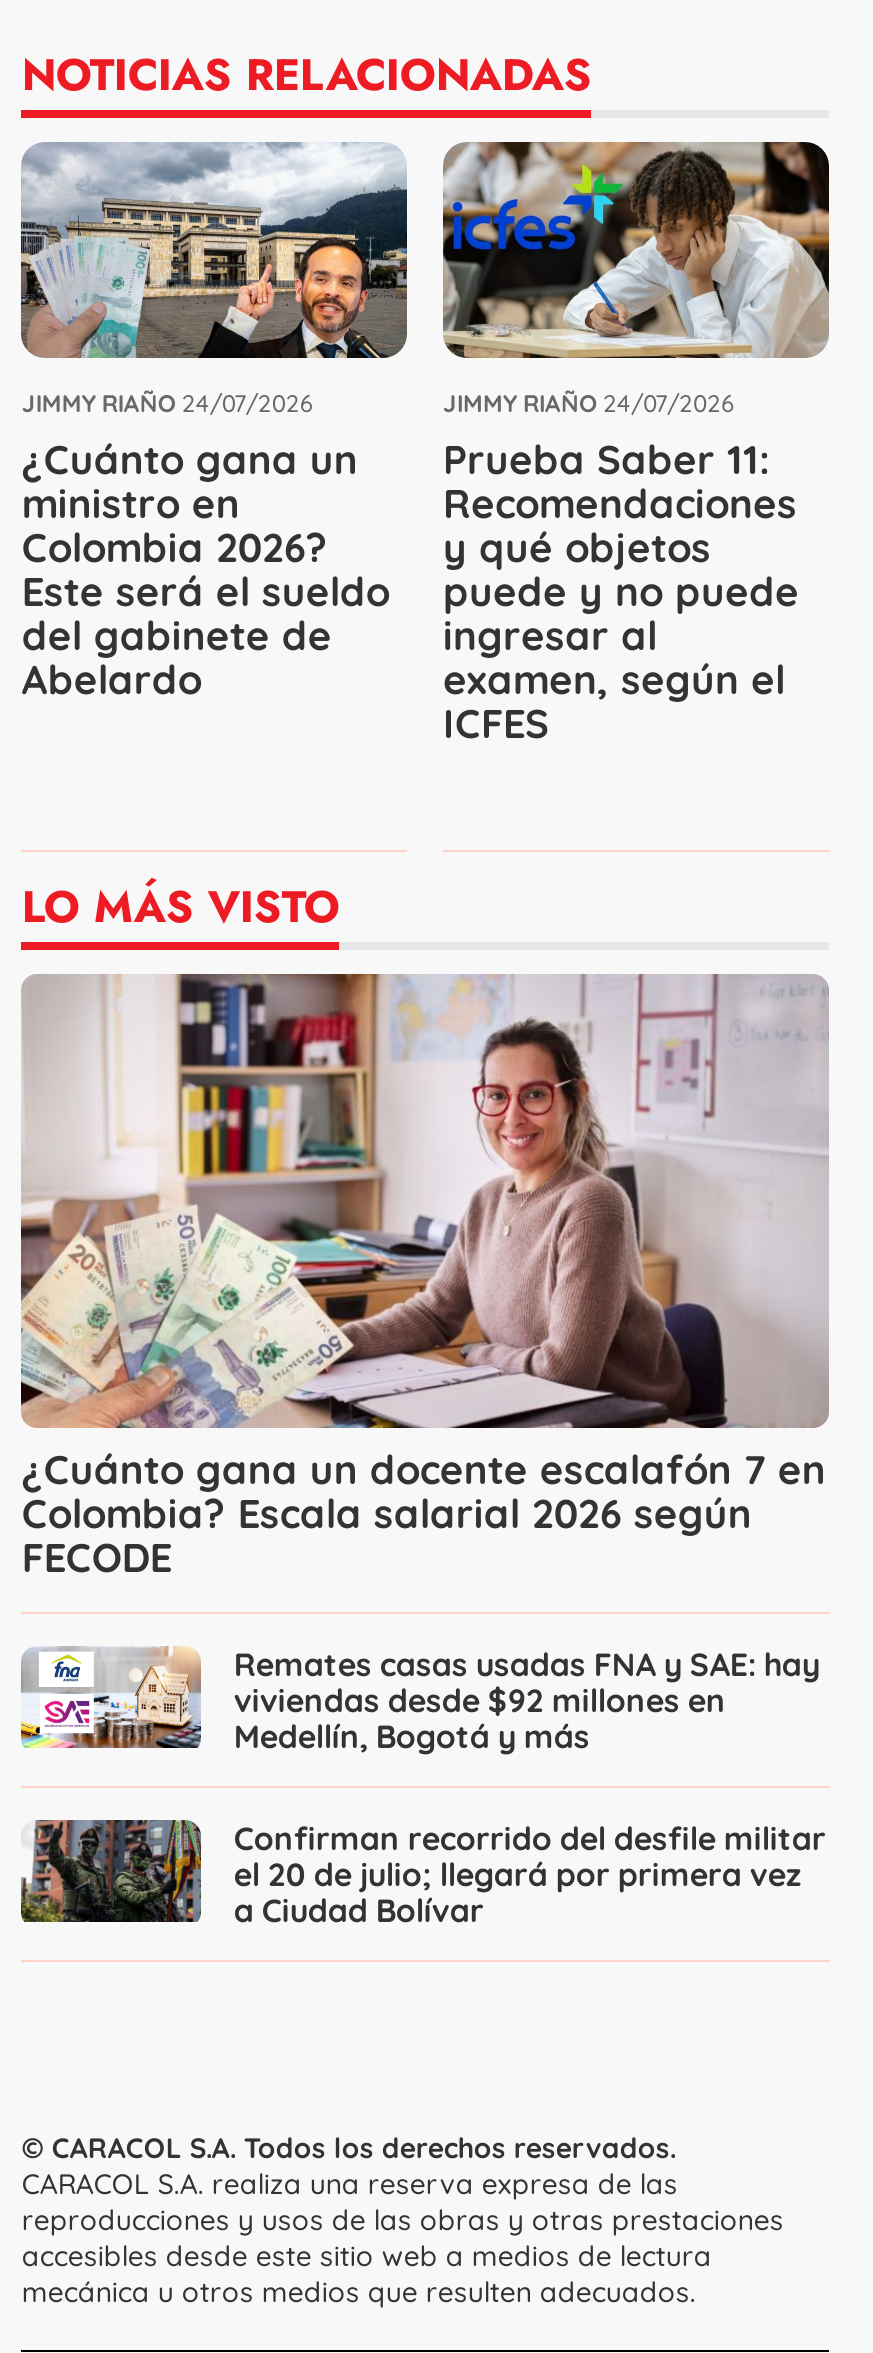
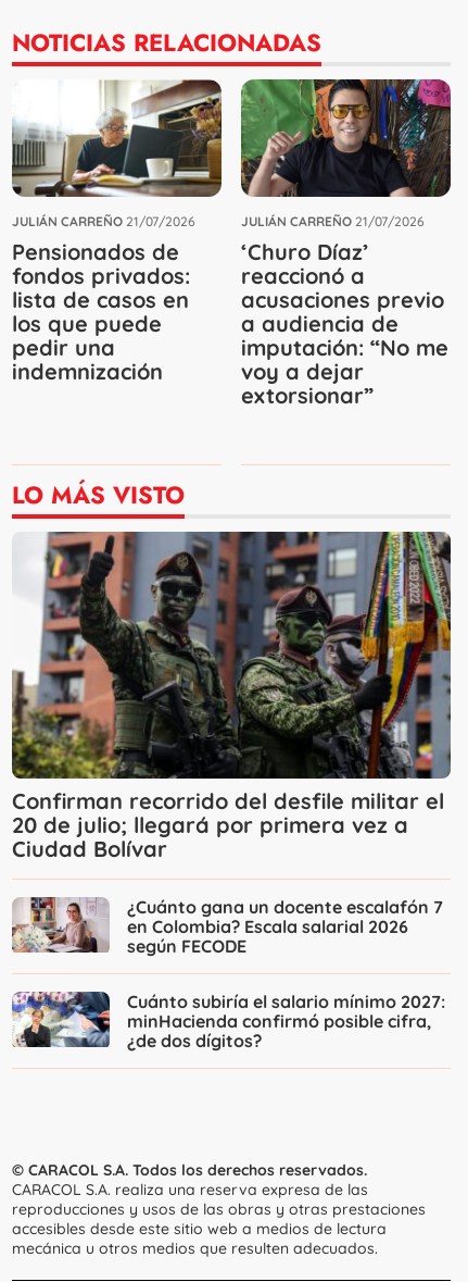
[21,140,409,705] [image] | JIMMY RIAÑO 24/07/2026 | ¿Cuánto gana un | ministro en | Colombia 2026? | Este será el sueldo | del gabinete de | Abelardo -> [12,79,223,385] [image] | JULIÁN CARREÑO 21/07/2026 | Pensionados de | fondos privados: | lista de casos en | los que puede | pedir una | indemnización
[441,140,831,749] [image] | JIMMY RIAÑO 24/07/2026 | Prueba Saber 11: | Recomendaciones | y qué objetos | puede y no puede | ingresar al | examen, según el | ICFES -> [241,78,452,409] [image] | JULIÁN CARREÑO 21/07/2026 | ‘Churo Díaz’ | reaccionó a | acusaciones previo | a audiencia de | imputación: “No me | voy a dejar | extorsionar”
[19,972,829,1582] [image] | ¿Cuánto gana un docente escalafón 7 en | Colombia? Escala salarial 2026 según | FECODE -> [12,531,452,863] [image] | Confirman recorrido del desfile militar el | 20 de julio; llegará por primera vez a | Ciudad Bolívar
[19,1644,820,1756] [image] | Remates casas usadas FNA y SAE: hay | viviendas desde $92 millones en | Medellín, Bogotá y más -> [11,896,443,957] [image] | ¿Cuánto gana un docente escalafón 7 | en Colombia? Escala salarial 2026 | según FECODE
[19,1818,826,1930] [image] | Confirman recorrido del desfile militar | el 20 de julio; llegará por primera vez | a Ciudad Bolívar -> [11,991,446,1052] [image] | Cuánto subiría el salario mínimo 2027: | minHacienda confirmó posible cifra, | ¿de dos dígitos?

